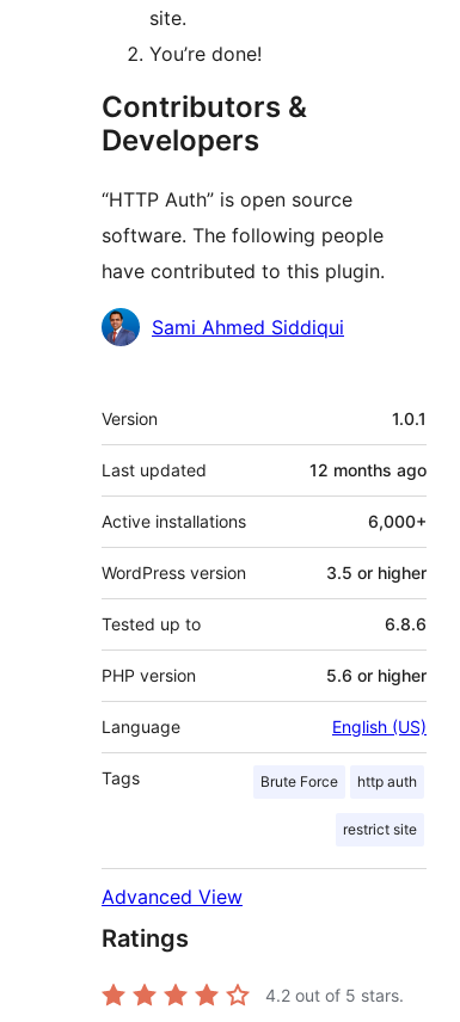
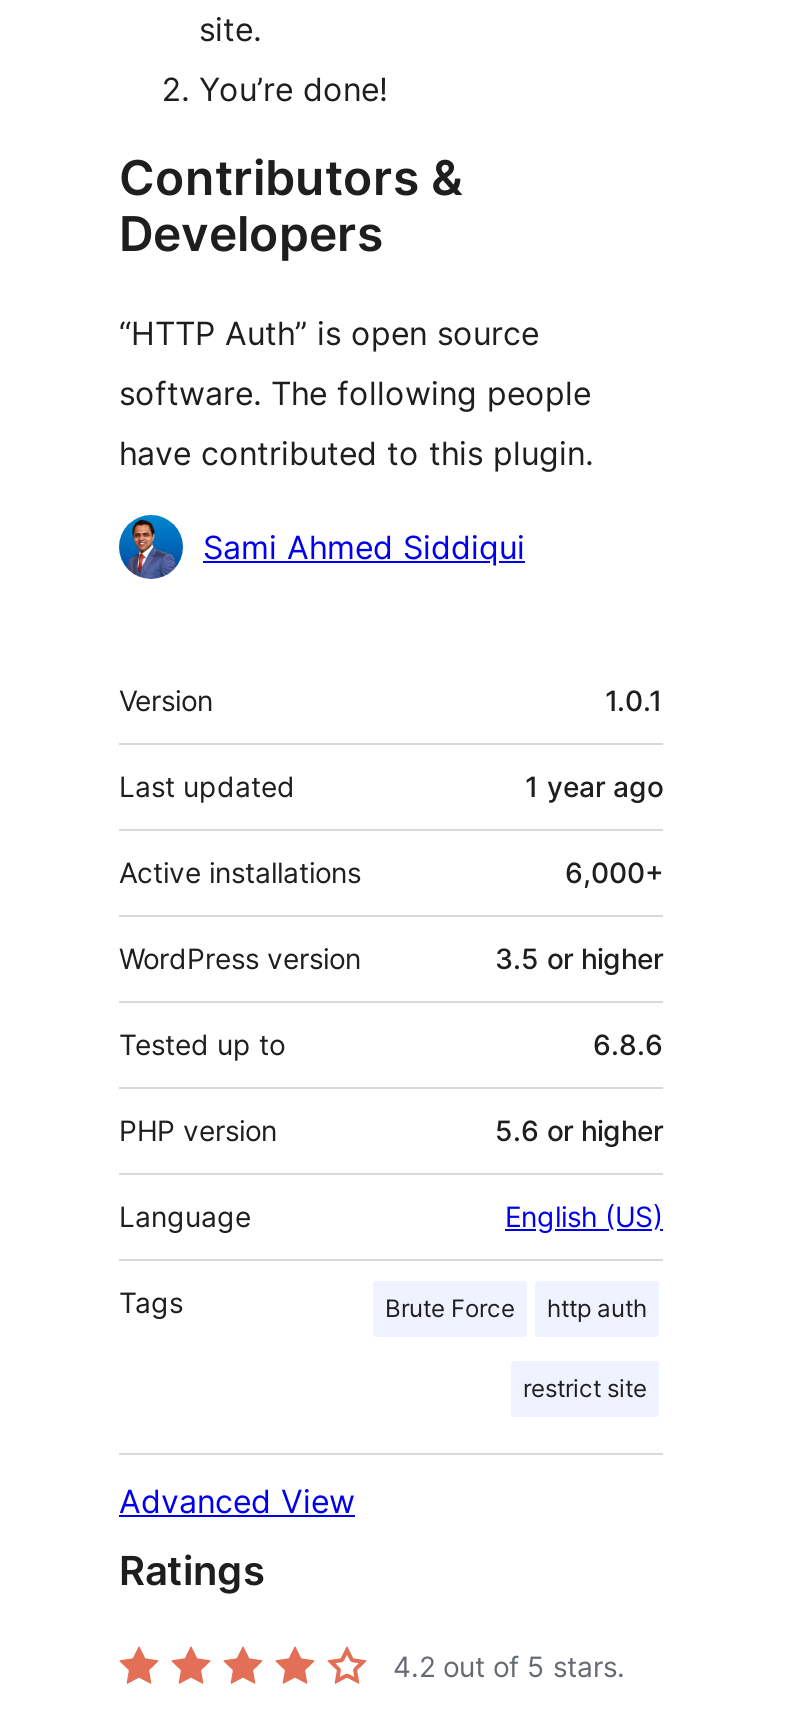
[309,460,427,480] 12 months ago -> [525,770,663,804] 1 year ago

